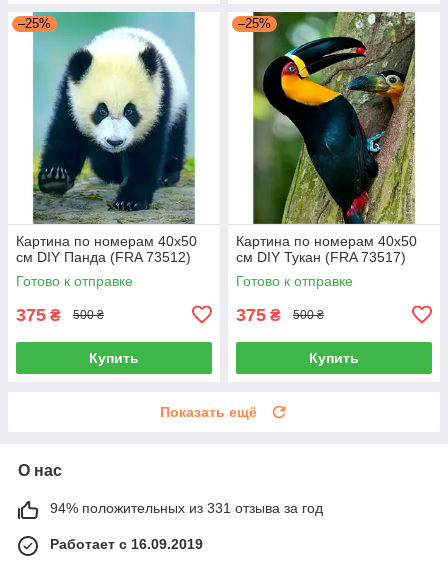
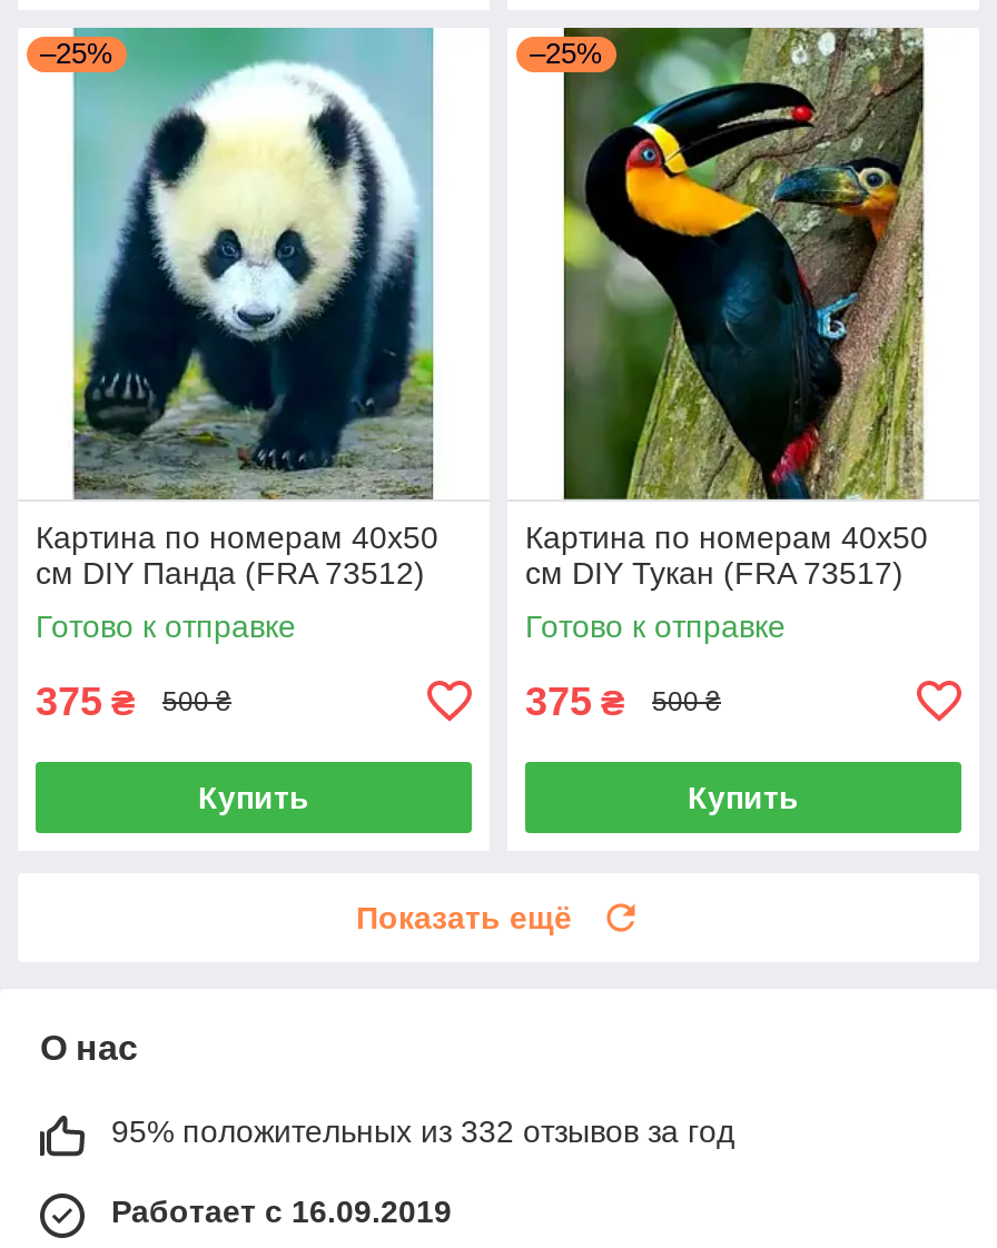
[50,500,323,516] 94% положительных из 331 отзыва за год -> [111,1113,734,1149] 95% положительных из 332 отзывов за год

